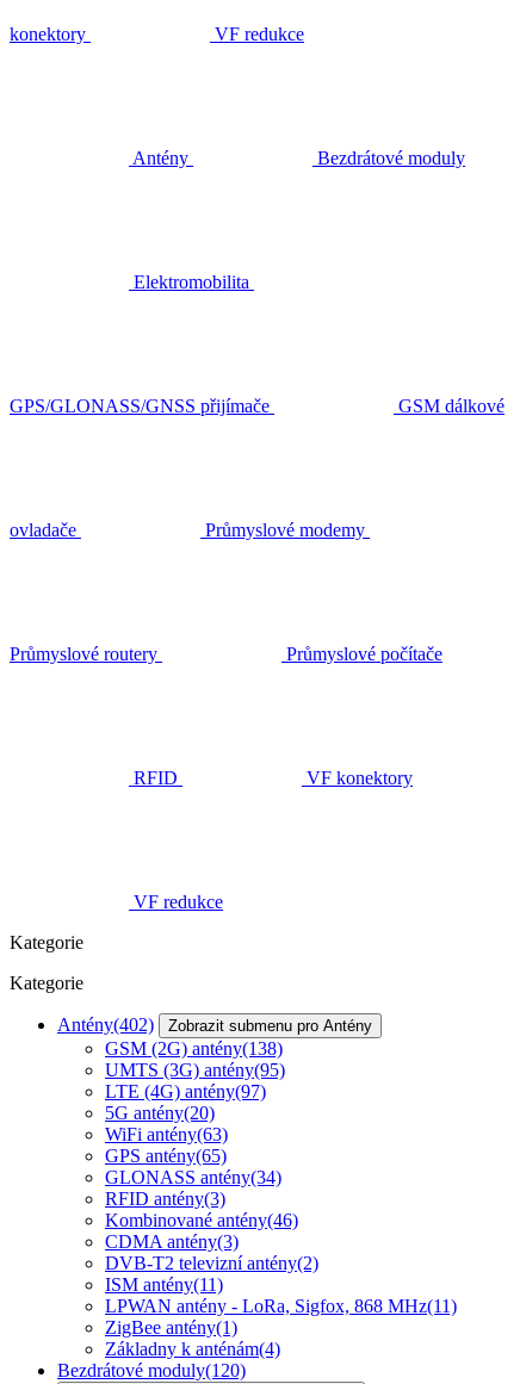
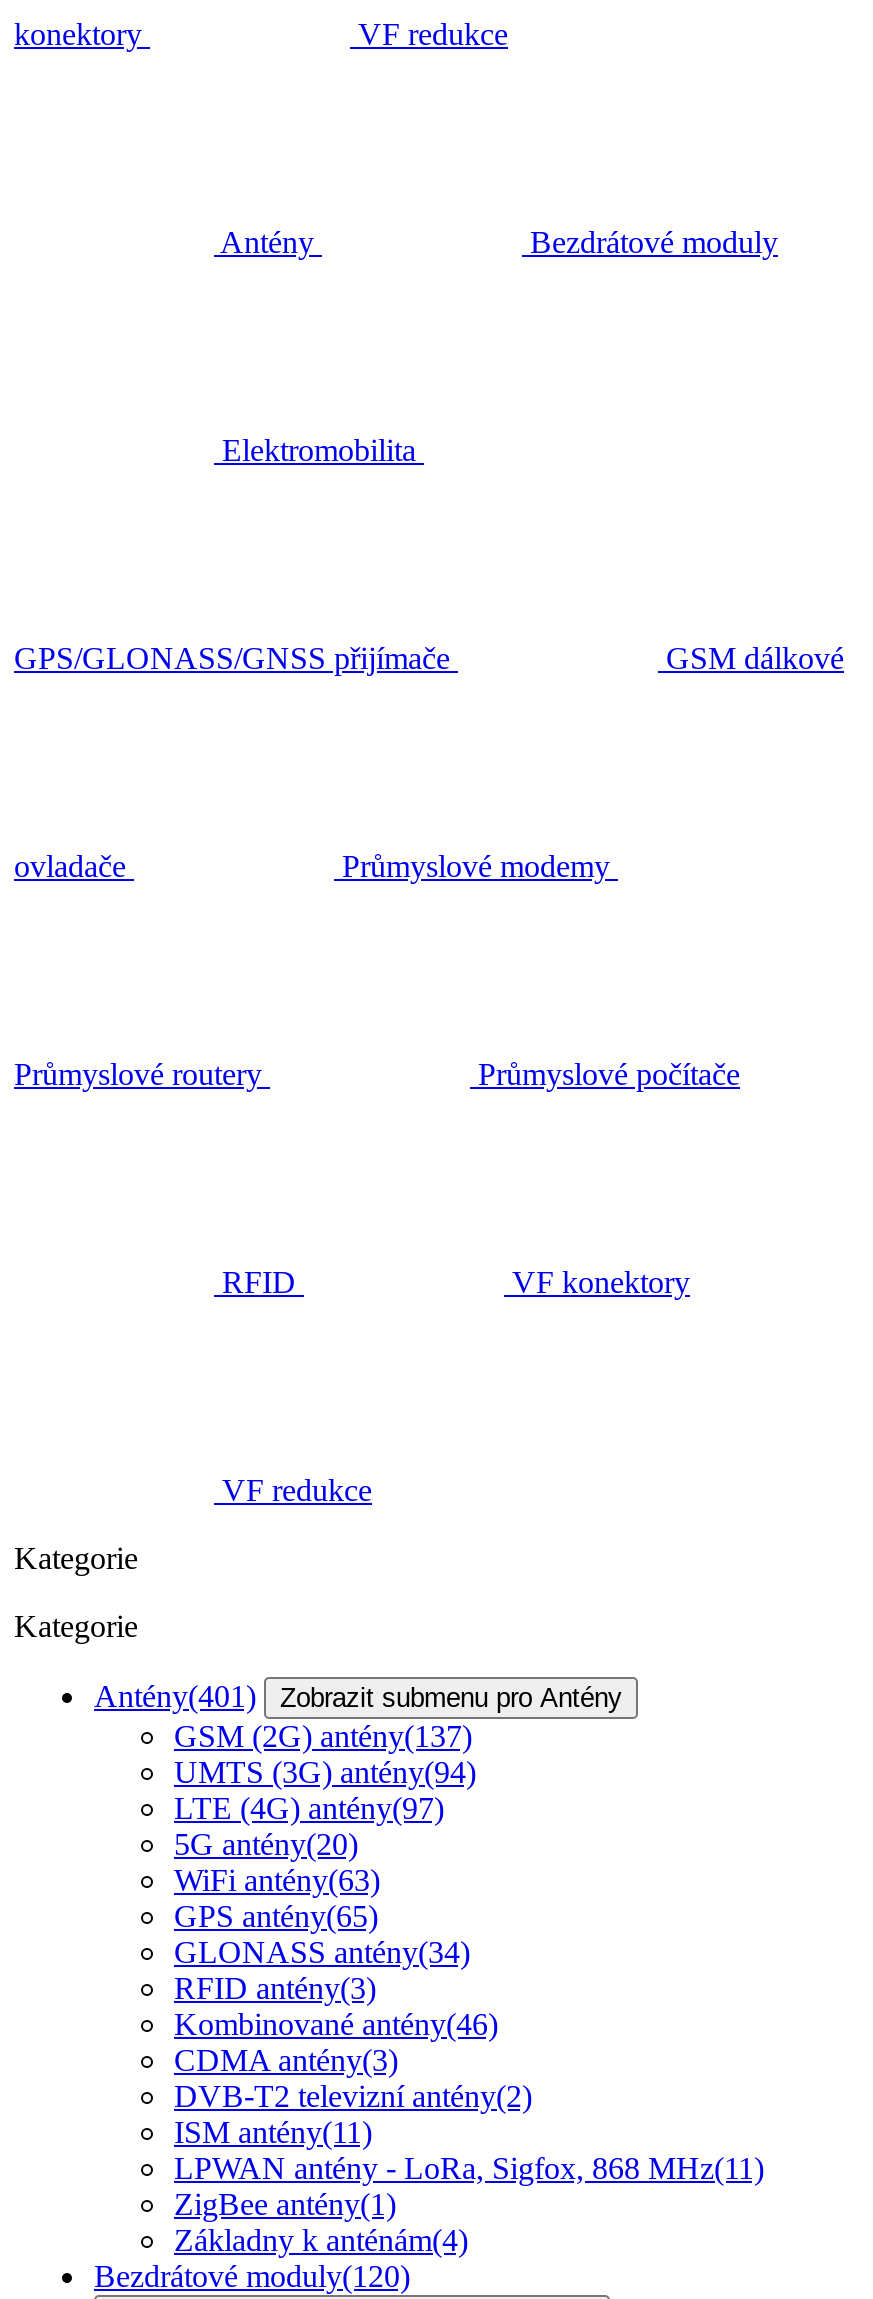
[57,1014,372,1035] Antény(402) Zobrazit submenu pro Antény -> [94,1679,622,1713] Antény(401) Zobrazit submenu pro Antény
[105,1038,283,1059] GSM (2G) antény(138) -> [174,1719,472,1753] GSM (2G) antény(137)
[105,1060,285,1080] UMTS (3G) antény(95) -> [174,1755,476,1789] UMTS (3G) antény(94)

